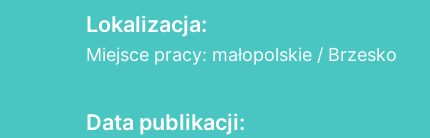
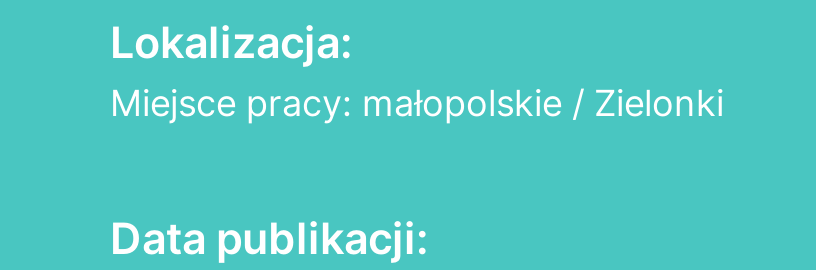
[86,44,397,65] Miejsce pracy: małopolskie / Brzesko -> [110,81,724,123] Miejsce pracy: małopolskie / Zielonki

